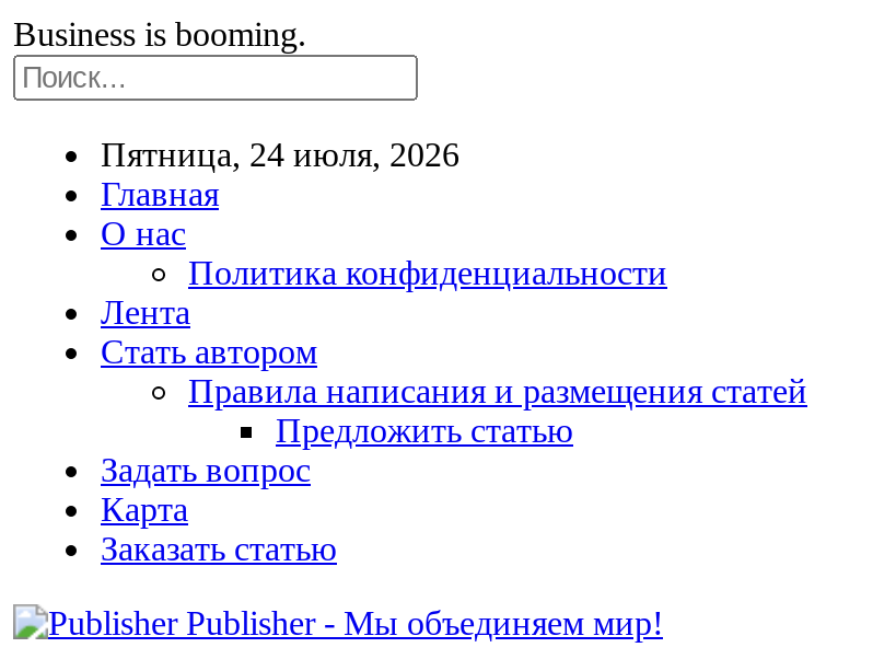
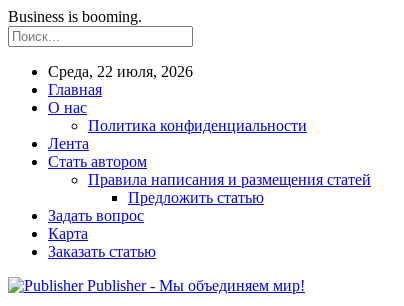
[101,136,459,173] Пятница, 24 июля, 2026 -> [48,63,193,80] Среда, 22 июля, 2026

